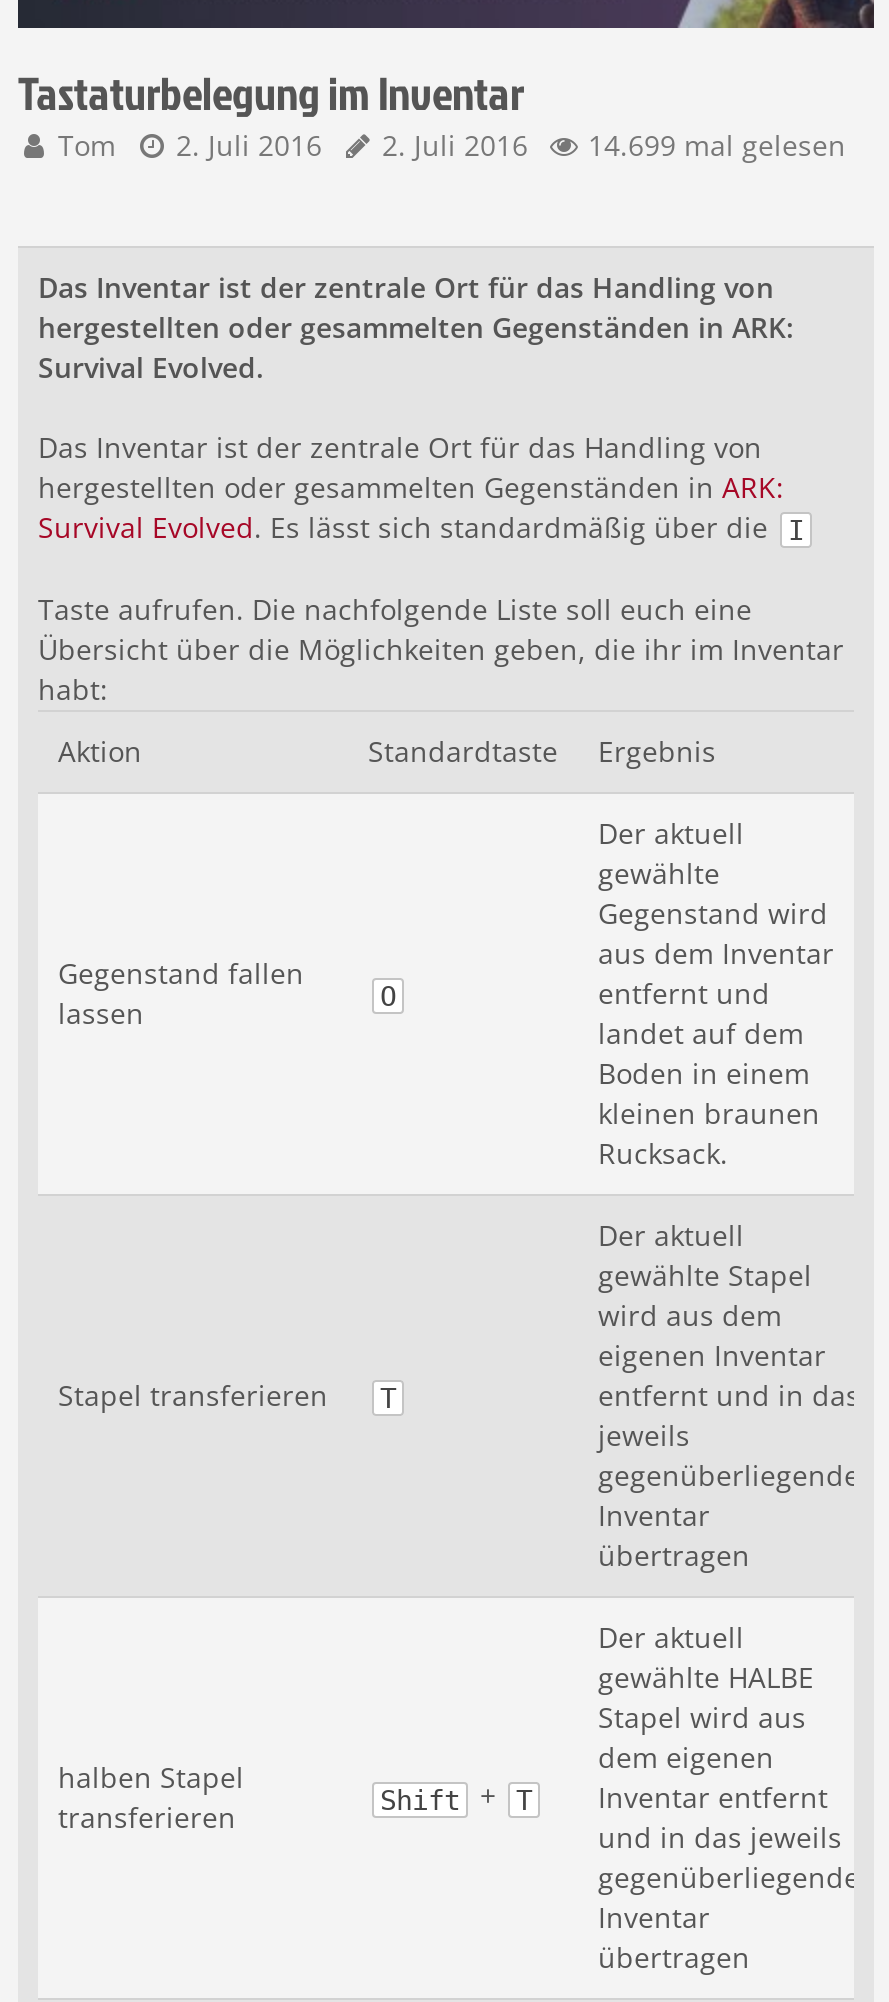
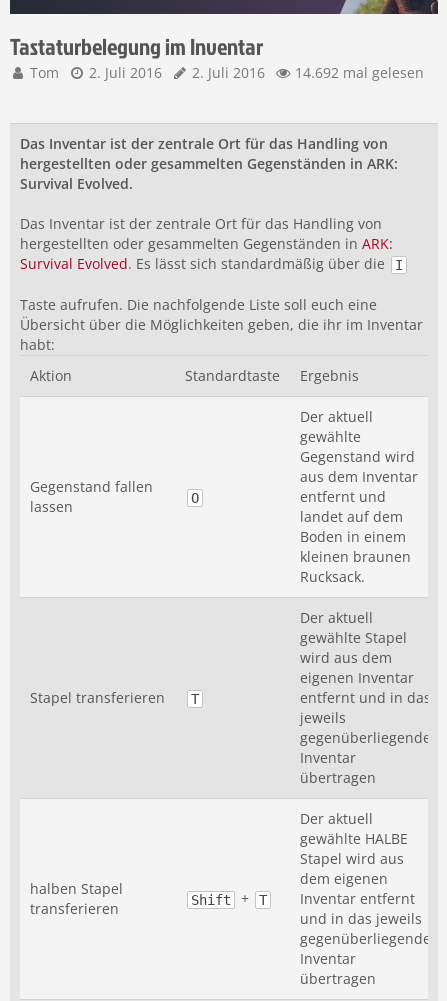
[58,126,846,164] Tom 2. Juli 2016 2. Juli 2016 14.699 mal gelesen -> [30,63,424,82] Tom 2. Juli 2016 2. Juli 2016 14.692 mal gelesen

